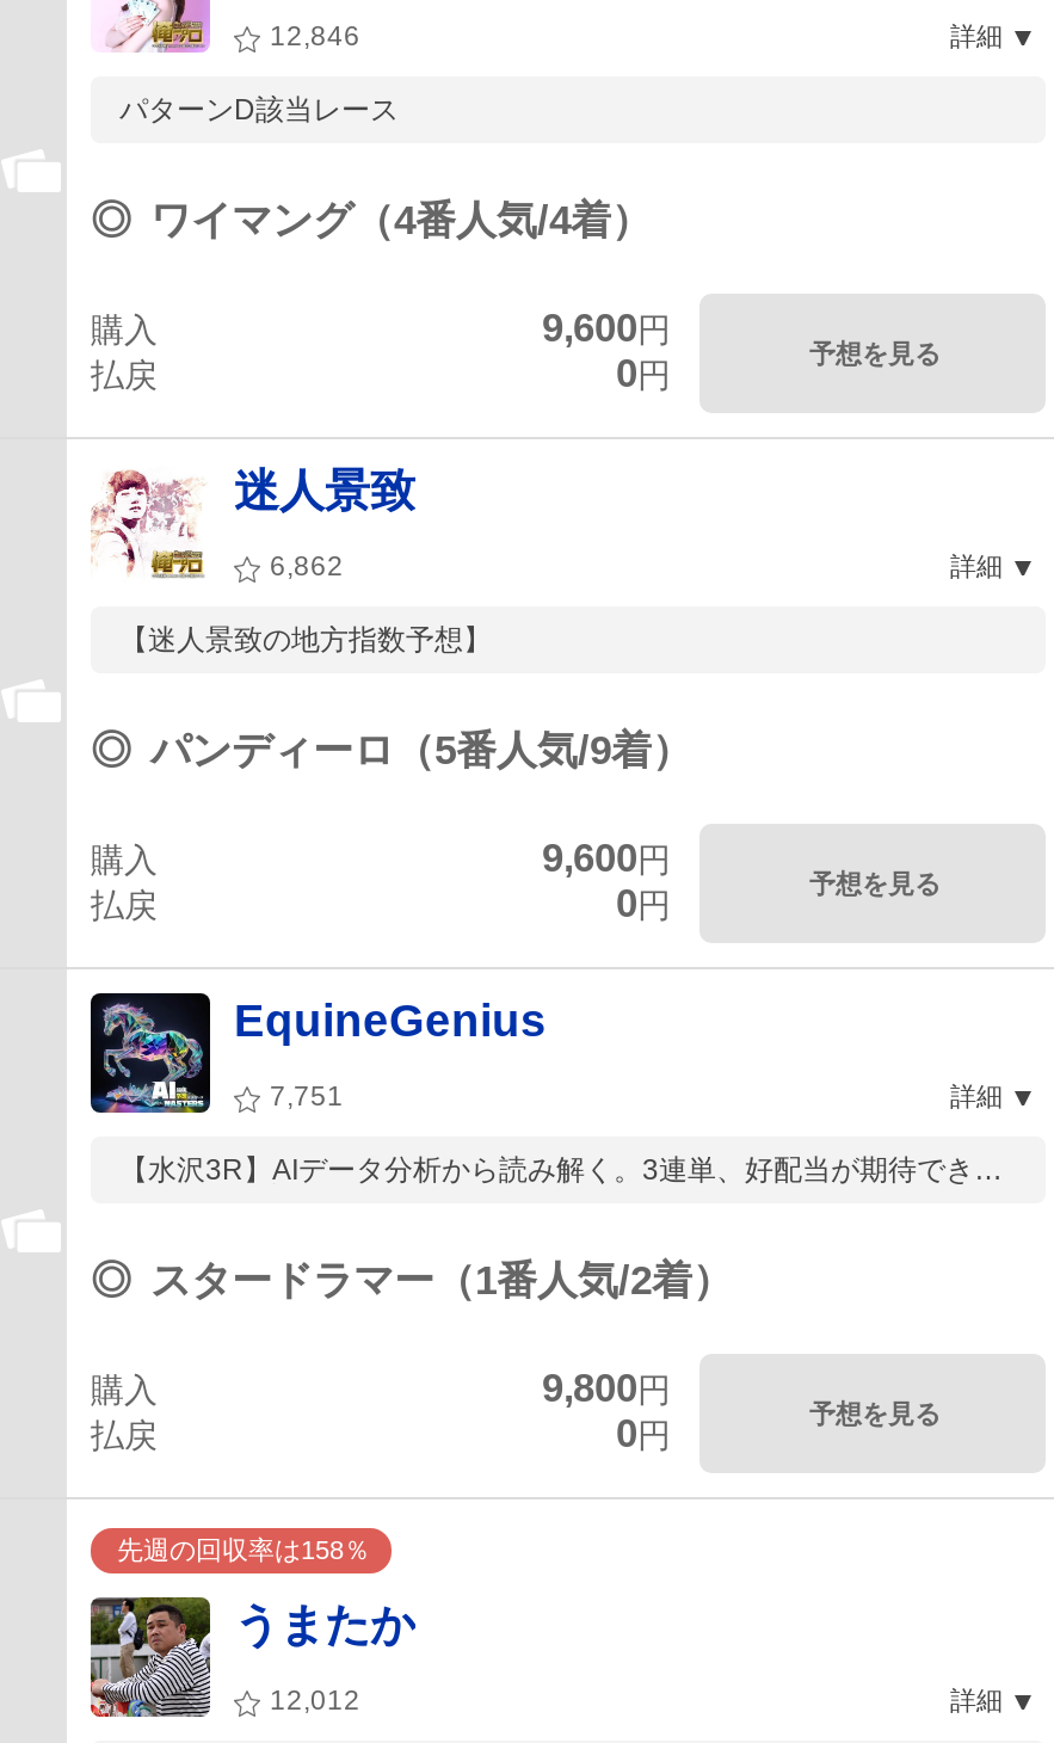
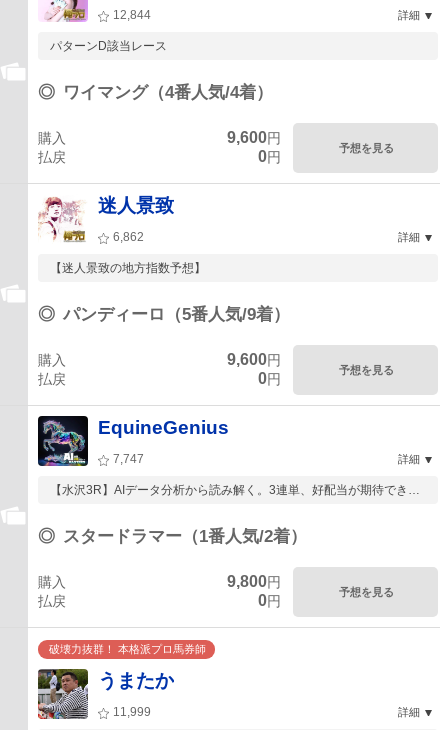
[270,21,360,50] 12,846 -> [113,9,151,21] 12,844
[270,1082,344,1110] 7,751 -> [113,453,144,465] 7,747
[117,1535,370,1564] 先週の回収率は158％ -> [49,643,206,655] 破壊力抜群！ 本格派プロ馬券師
[270,1686,360,1714] 12,012 -> [113,706,151,718] 11,999

